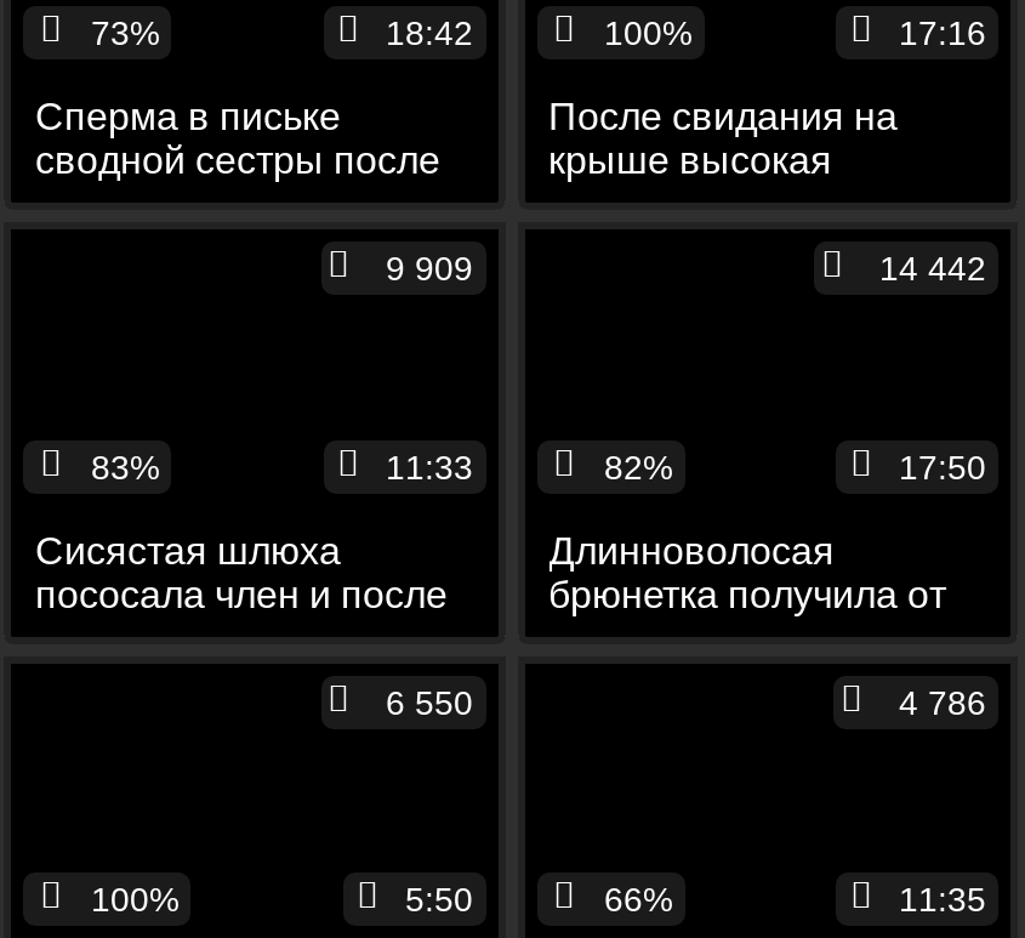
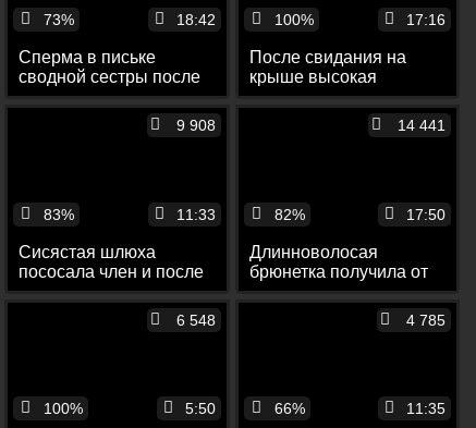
[386,249,473,288] 9 909 -> [176,117,215,134] 9 908
[879,249,986,288] 14 442 -> [398,117,446,134] 14 441
[386,683,473,722] 6 550 -> [176,311,215,329] 6 548
[899,683,986,722] 4 786 -> [406,311,446,329] 4 785

